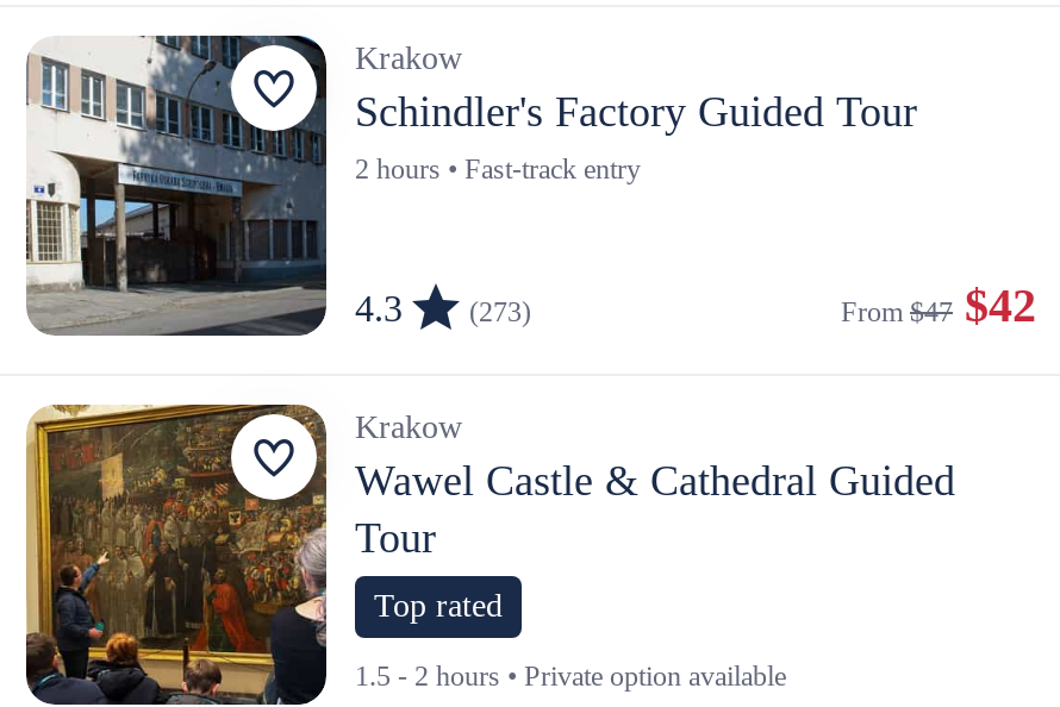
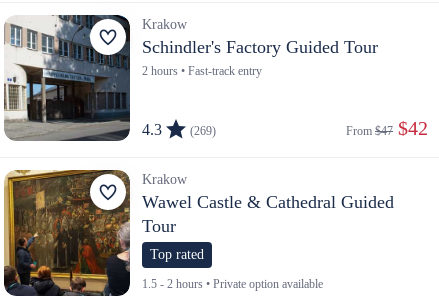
[355,288,531,329] 4.3 (273) -> [142,121,216,138] 4.3 (269)

